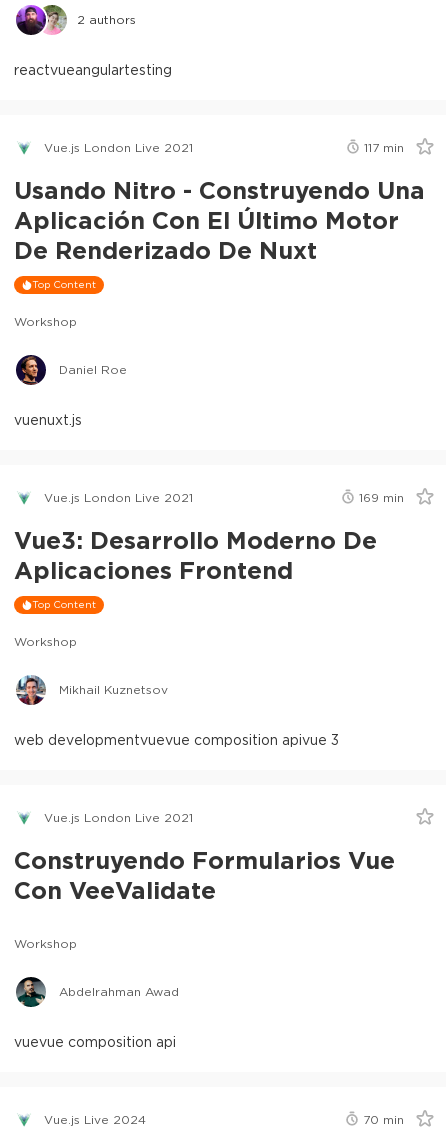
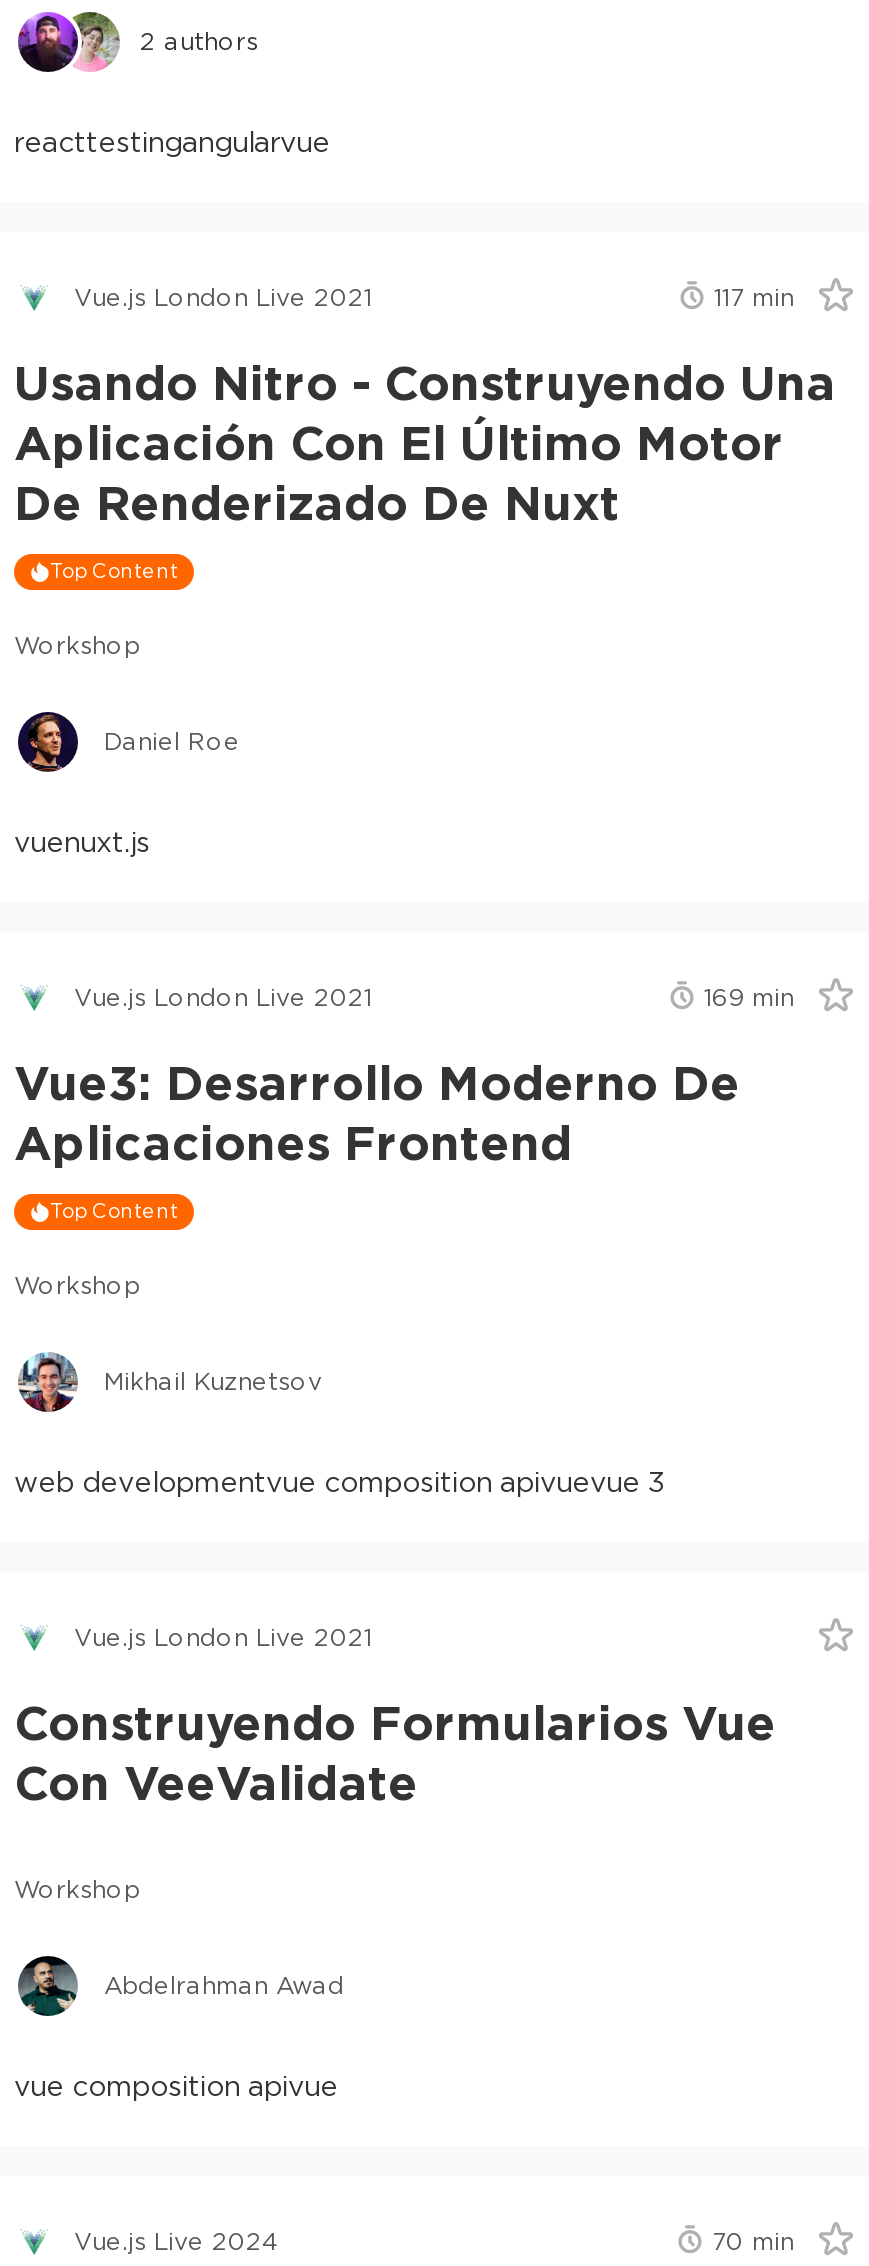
[14,62,172,78] reactvueangulartesting -> [14,126,330,158] reacttestingangularvue
[14,732,339,748] web developmentvuevue composition apivue 3 -> [14,1466,664,1498] web developmentvue composition apivuevue 3
[14,1034,176,1050] vuevue composition api -> [14,2070,338,2102] vue composition apivue

